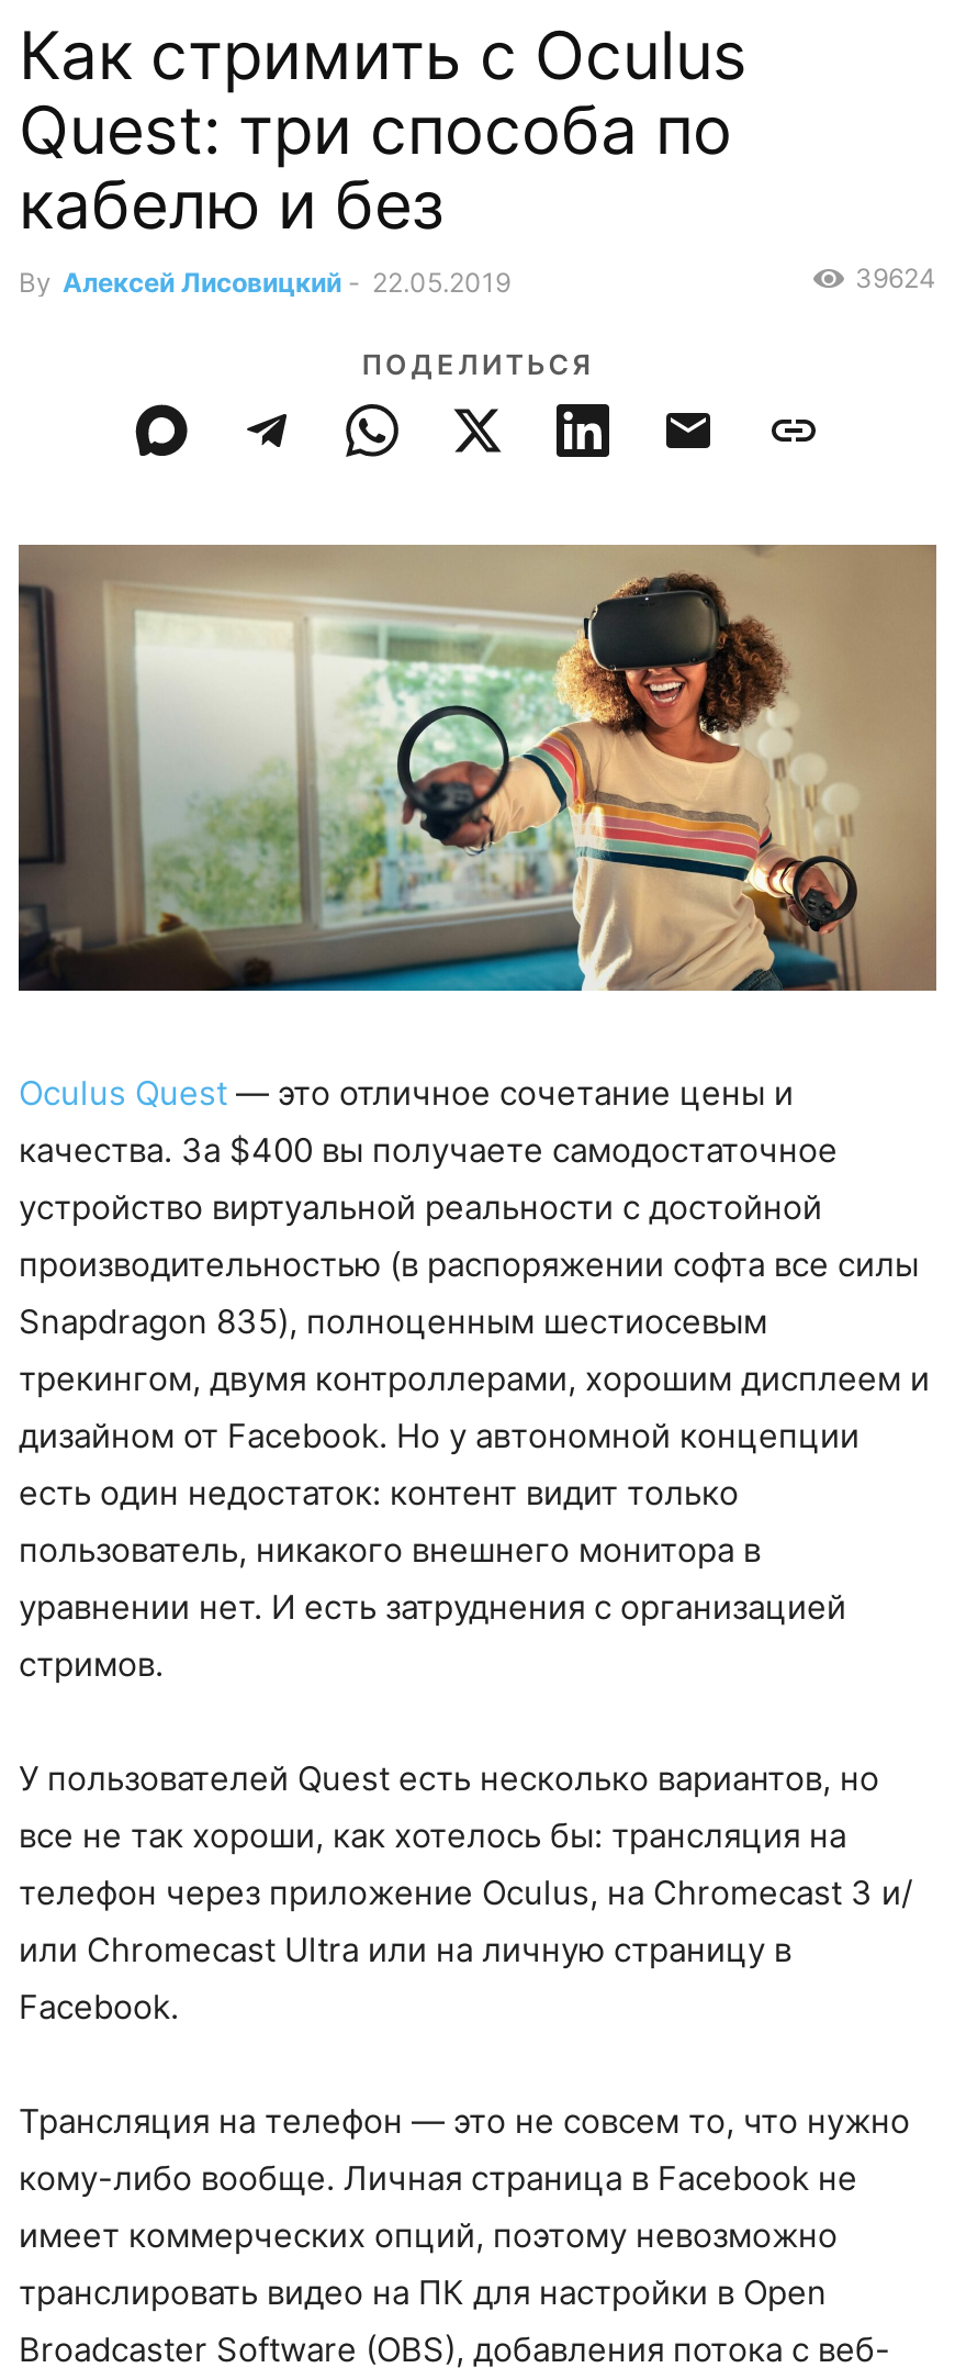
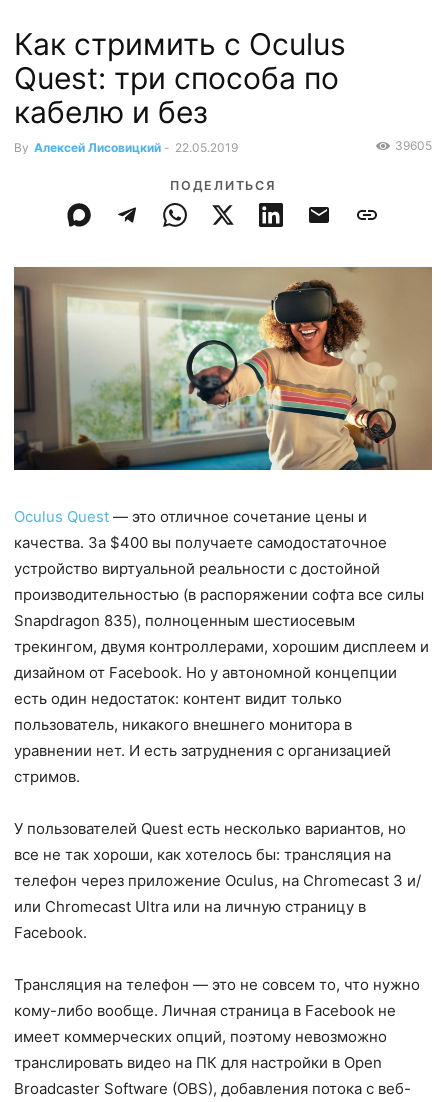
[855,261,936,294] 39624 -> [395,138,432,153] 39605

